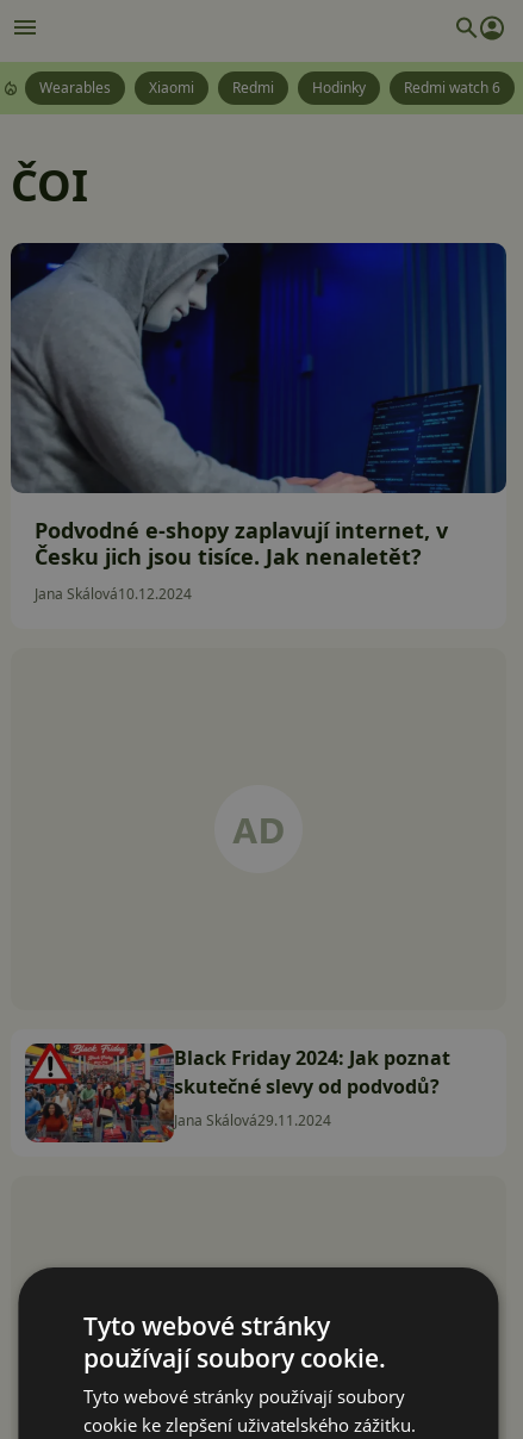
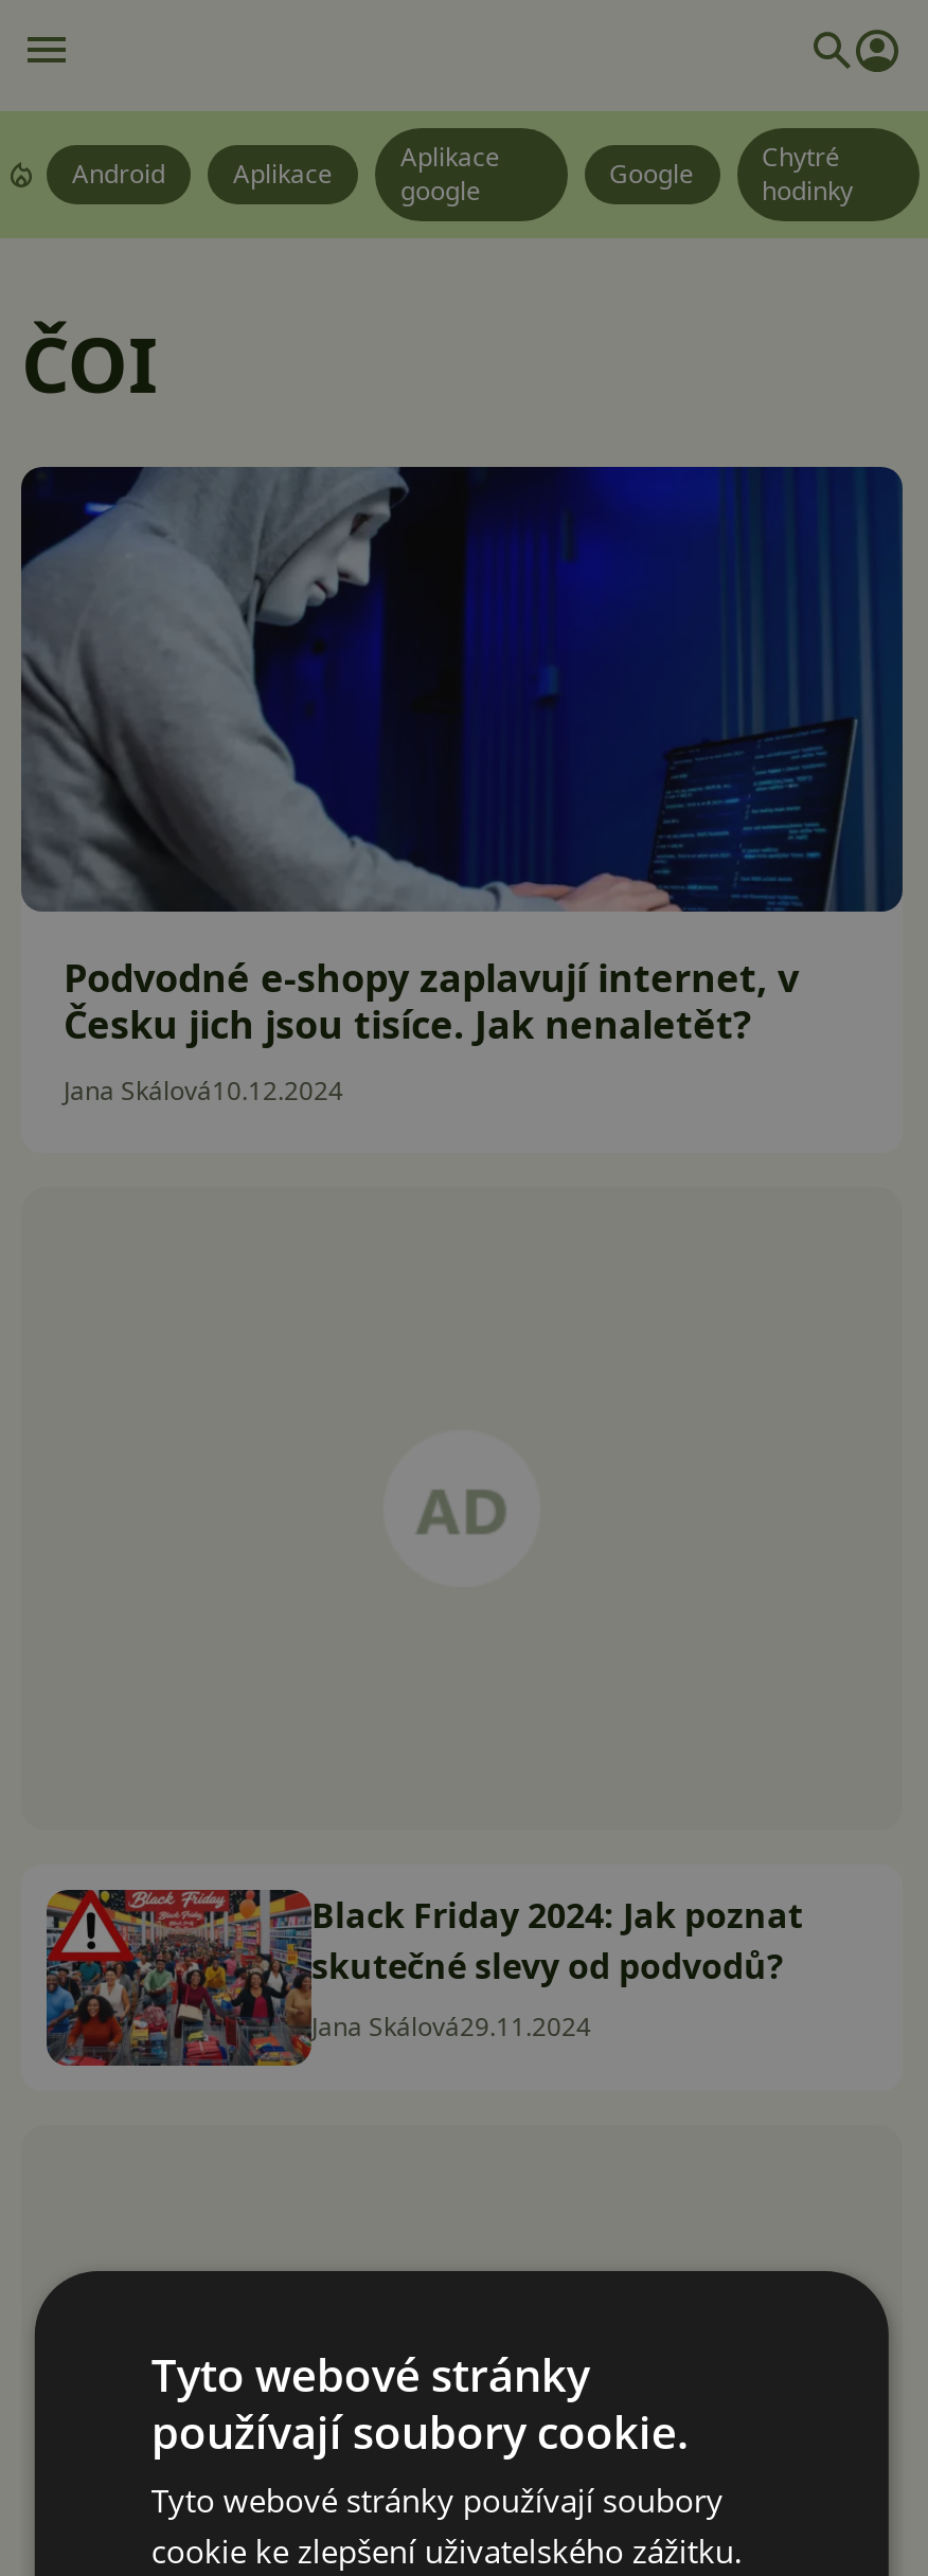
[39,77,500,98] Wearables | Xiaomi | Redmi | Hodinky | Redmi watch 6 -> [72,139,853,209] Android | Aplikace | Aplikace | google | Google | Chytré | hodinky

